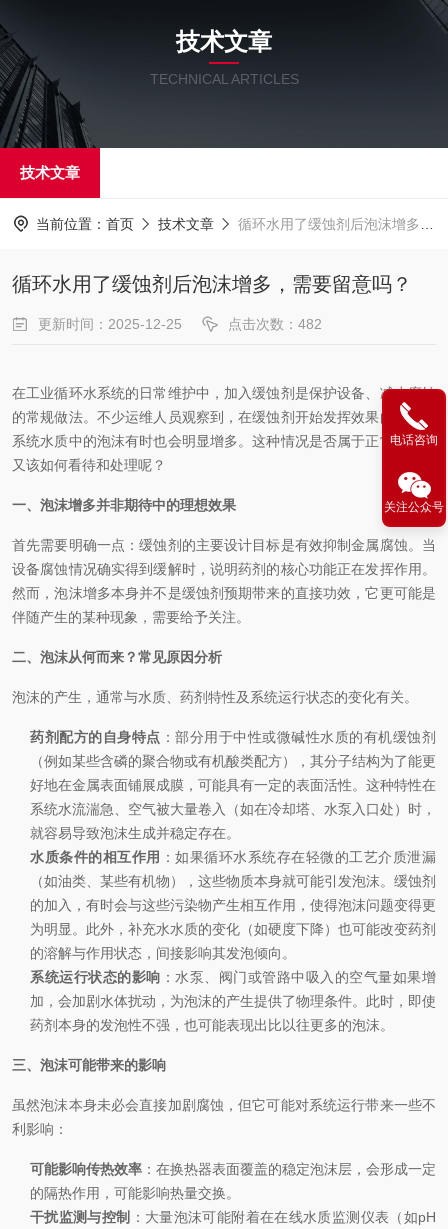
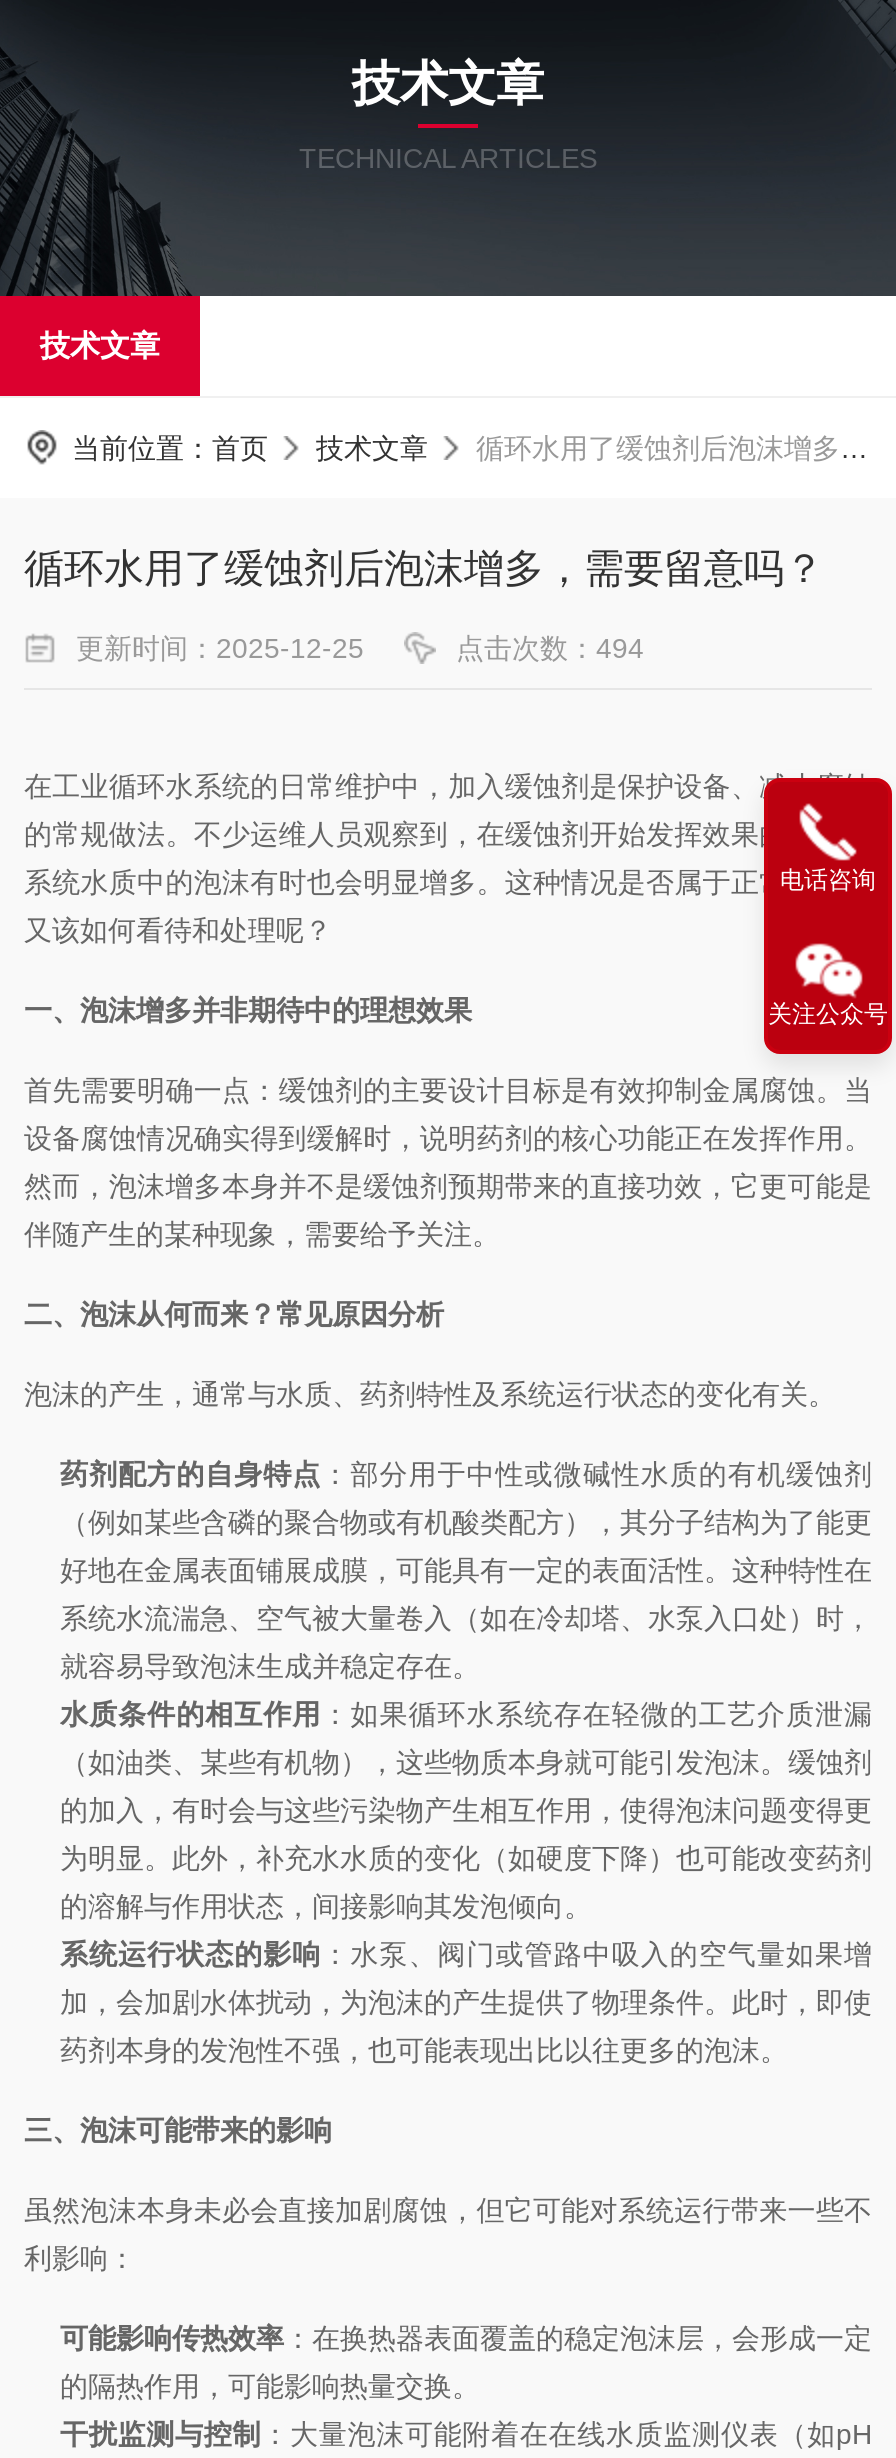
[228,316,322,332] 点击次数：482 -> [456,632,644,664] 点击次数：494

